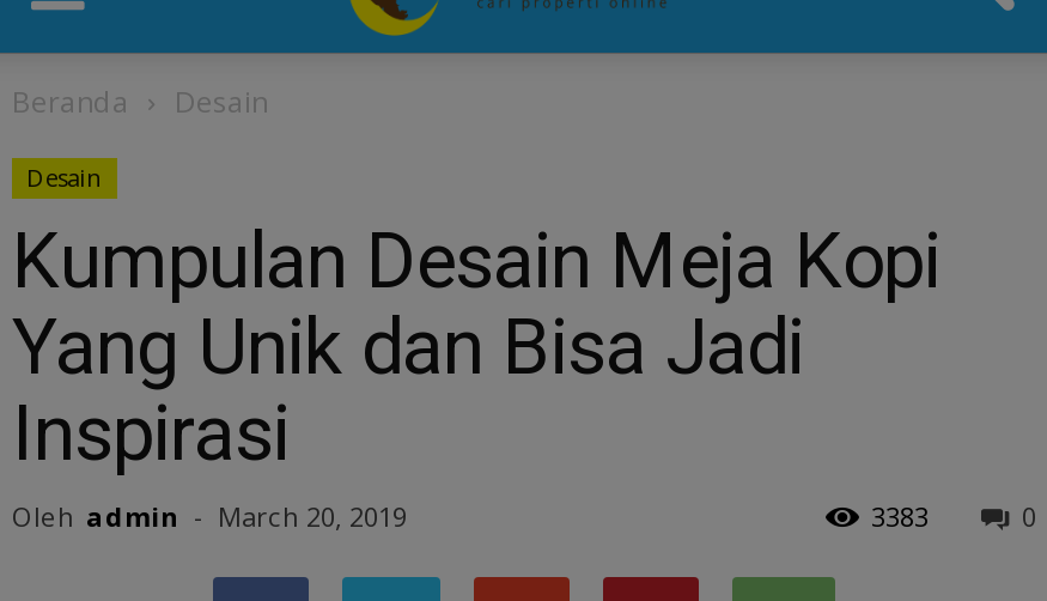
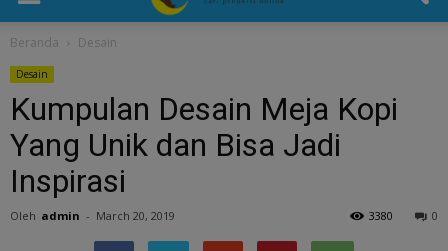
[871,498,929,534] 3383 -> [369,208,393,223] 3380

